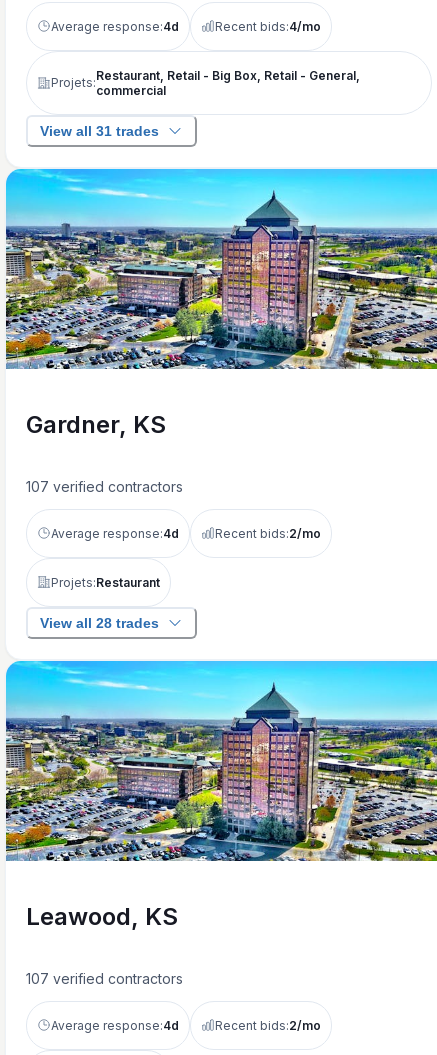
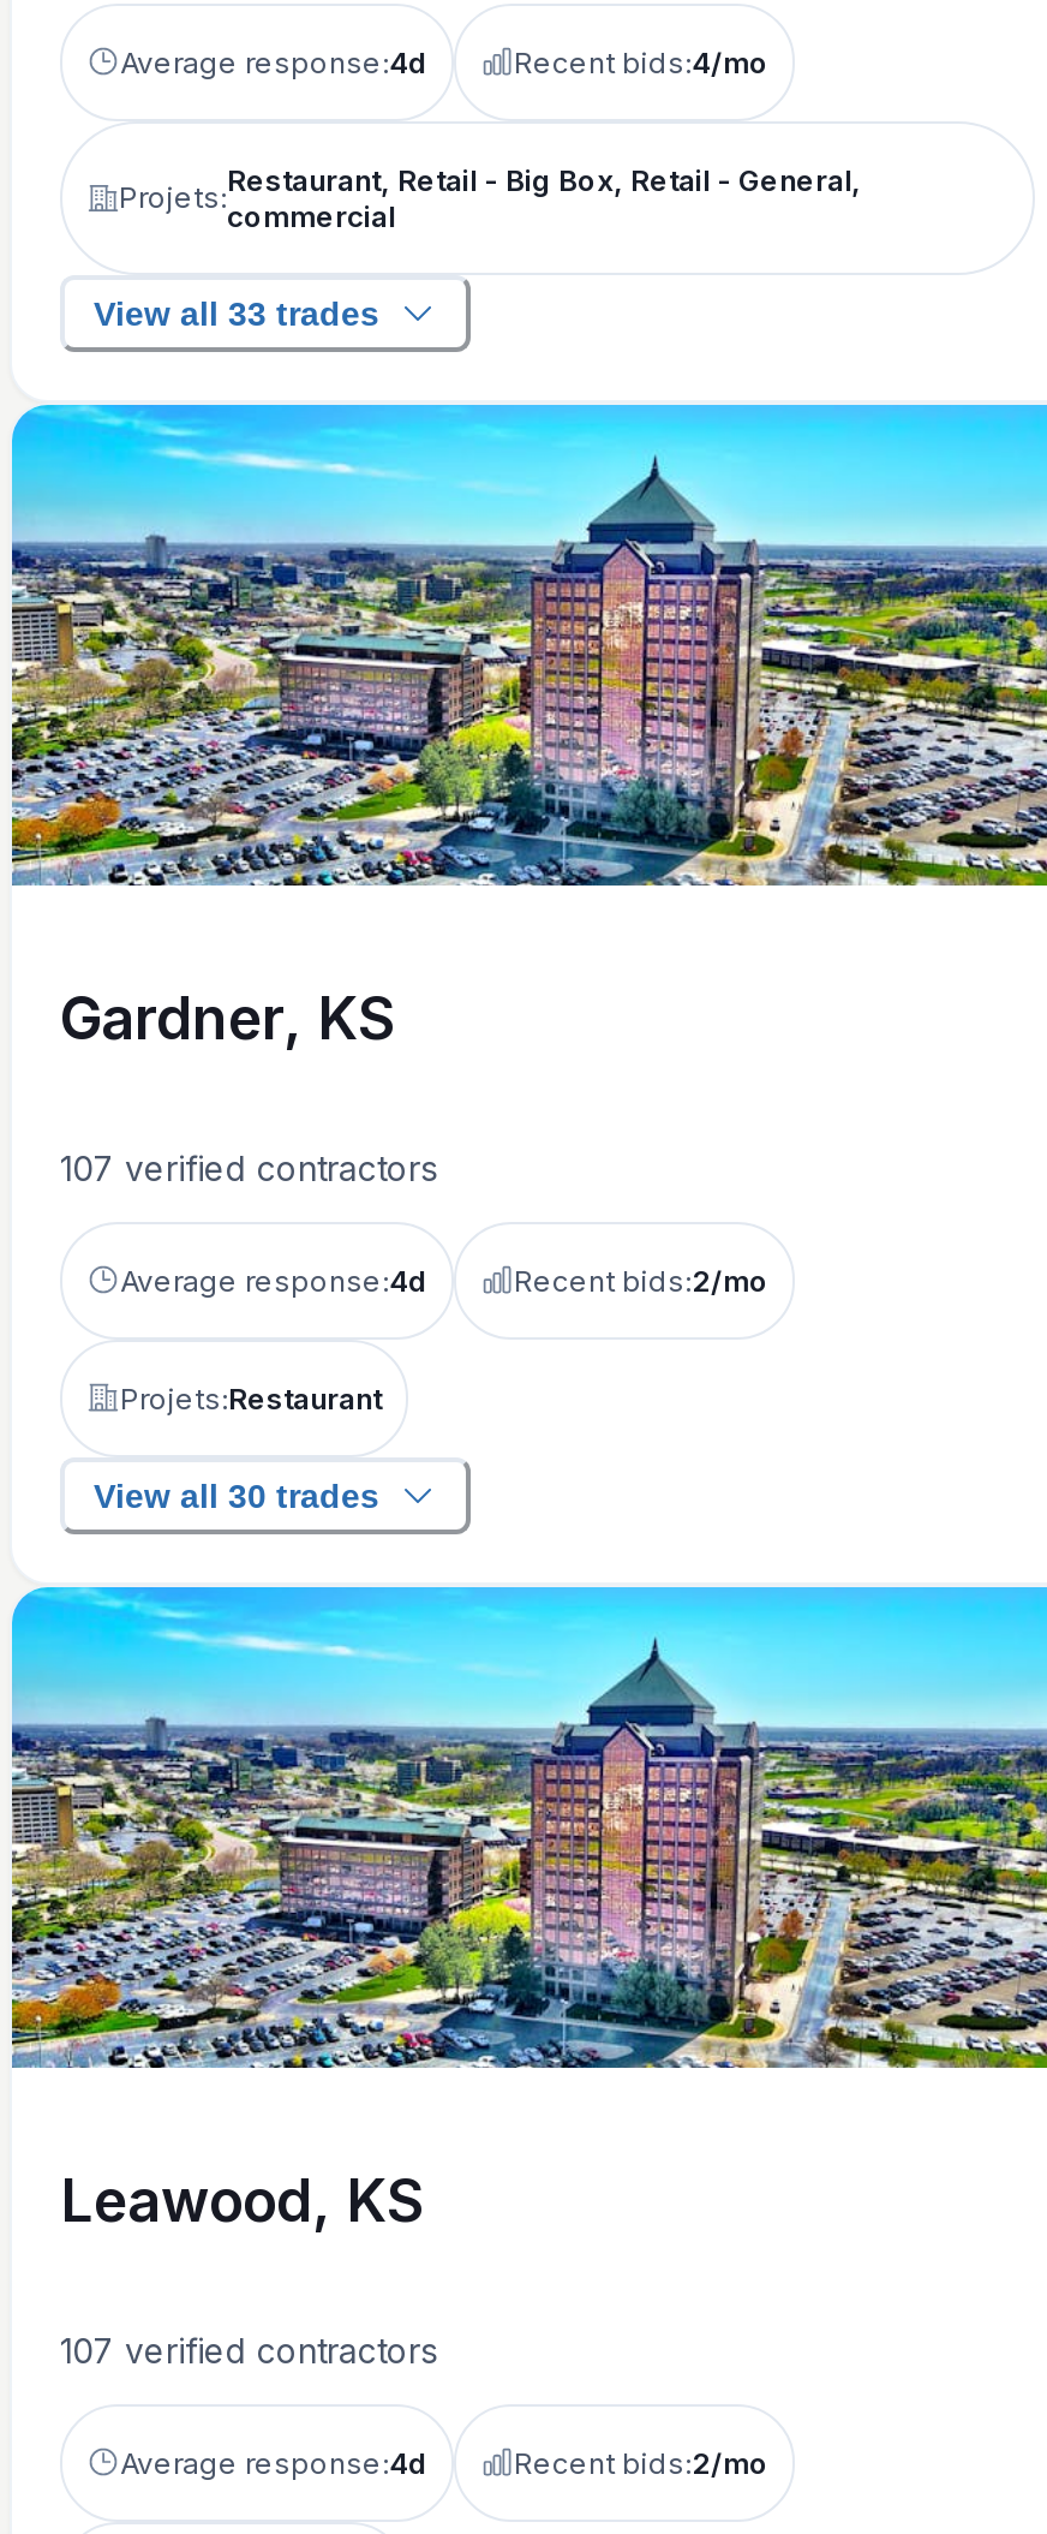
[40,123,159,139] View all 31 trades -> [94,294,379,332] View all 33 trades
[40,615,159,631] View all 28 trades -> [94,1476,379,1514] View all 30 trades

